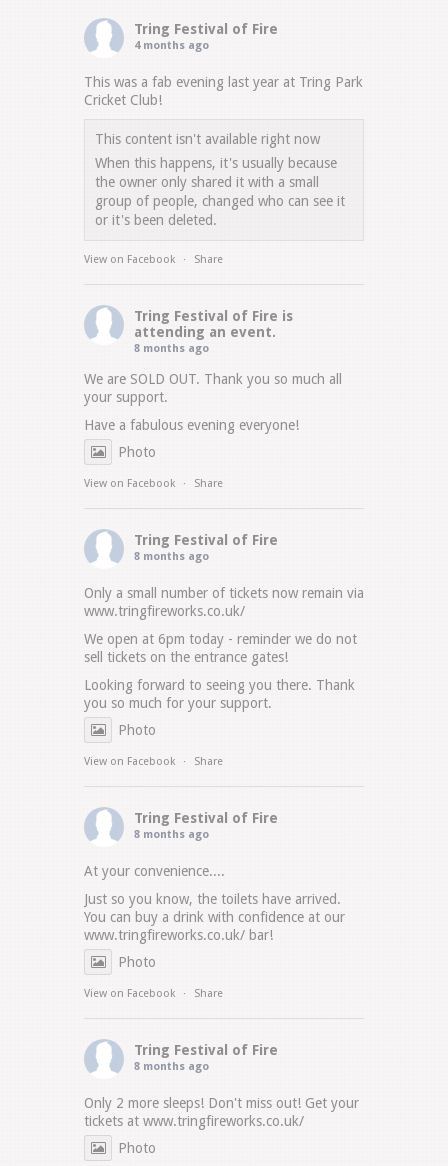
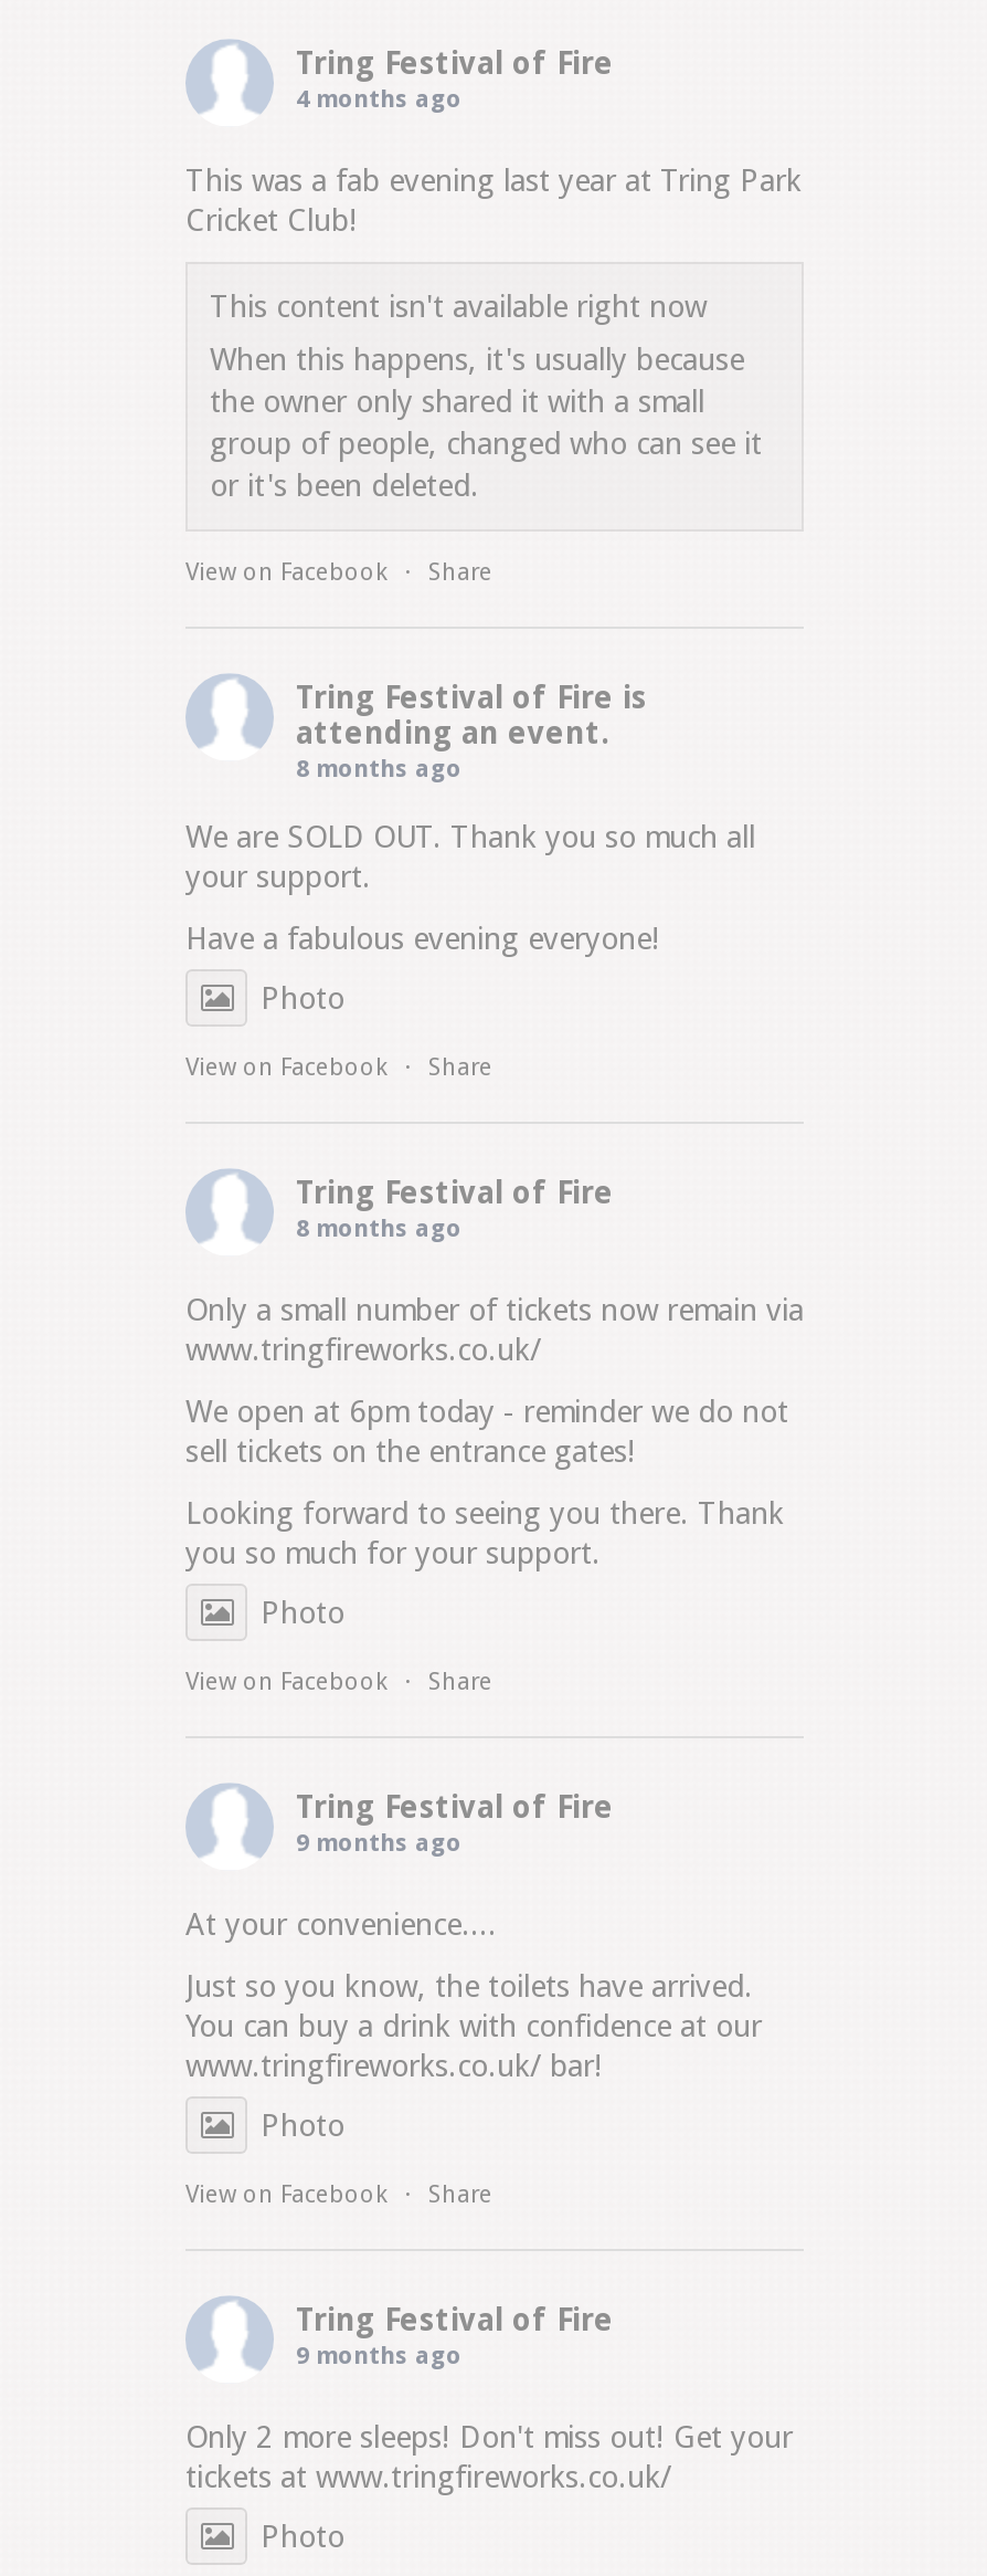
[134,828,209,841] 8 months ago -> [296,1829,461,1858] 9 months ago
[134,1060,209,1073] 8 months ago -> [296,2342,461,2370] 9 months ago

